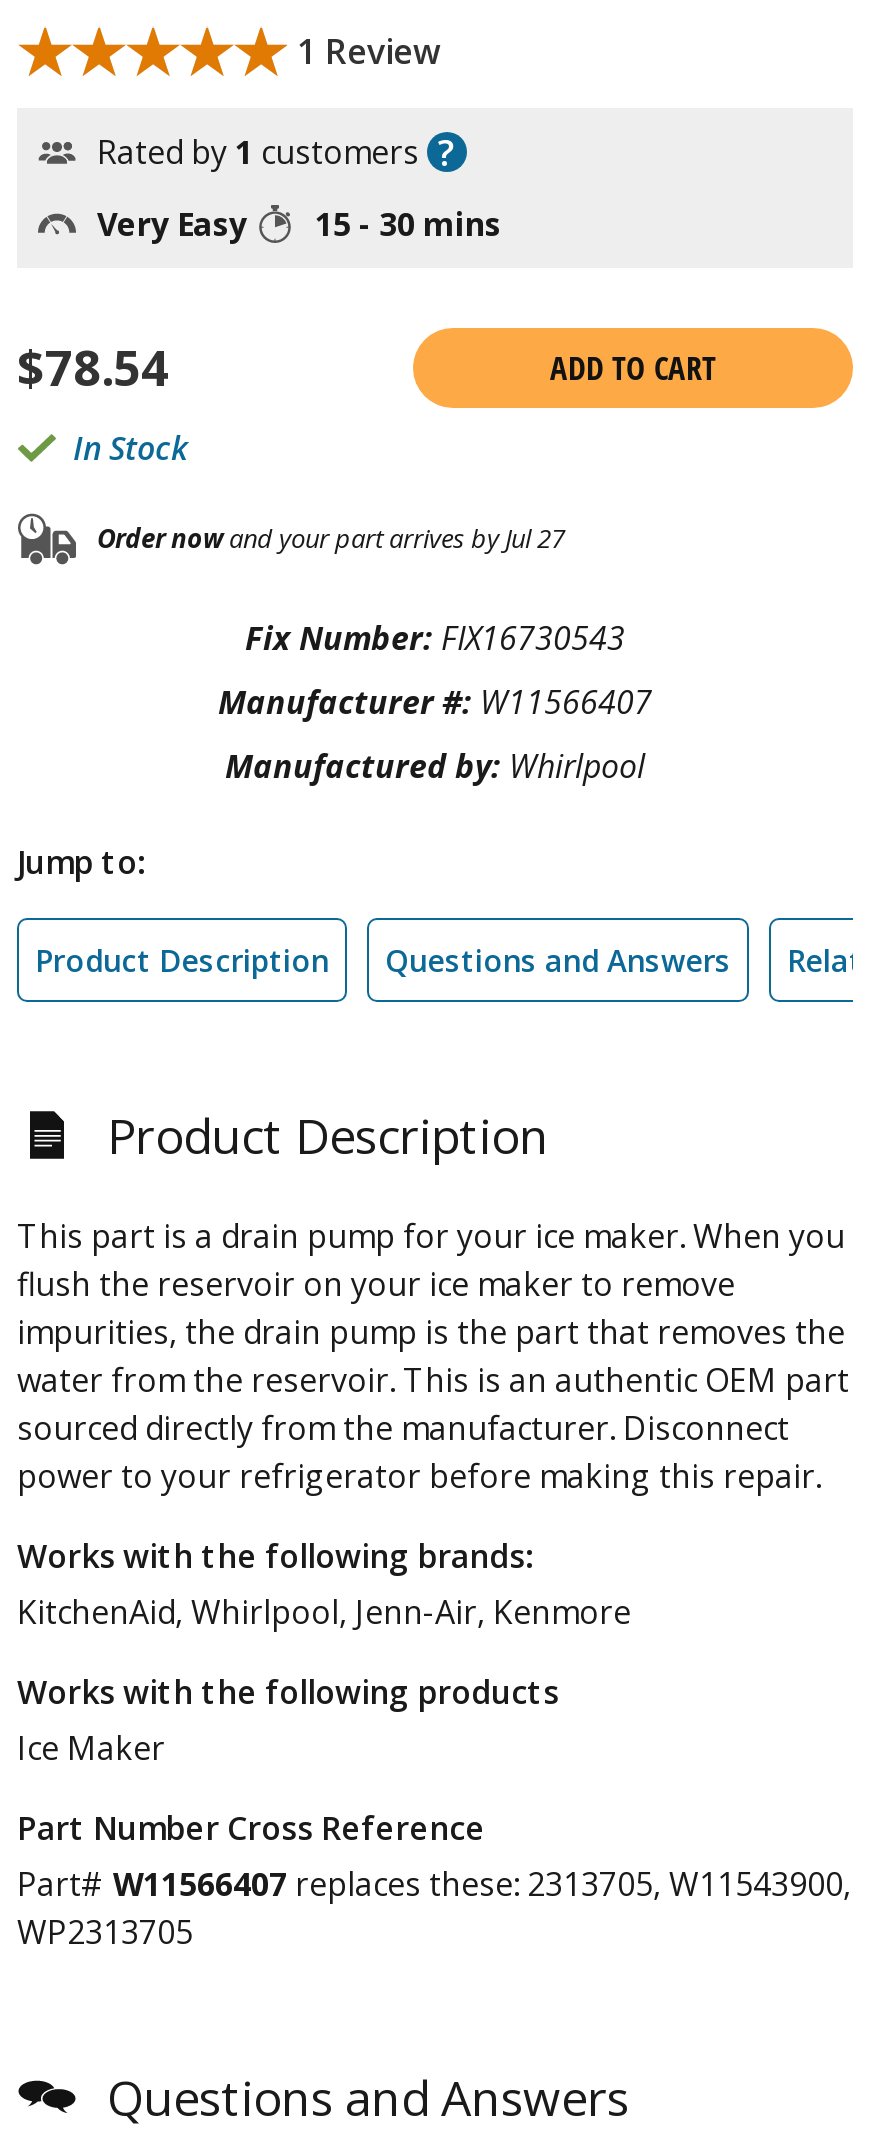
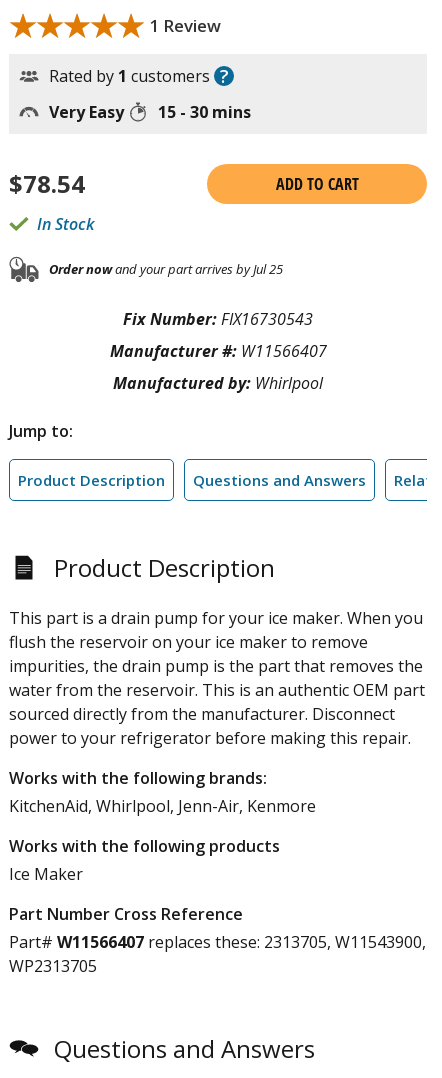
[97,521,565,557] Order nowand your part arrives by Jul 27 -> [49,260,283,278] Order nowand your part arrives by Jul 25

